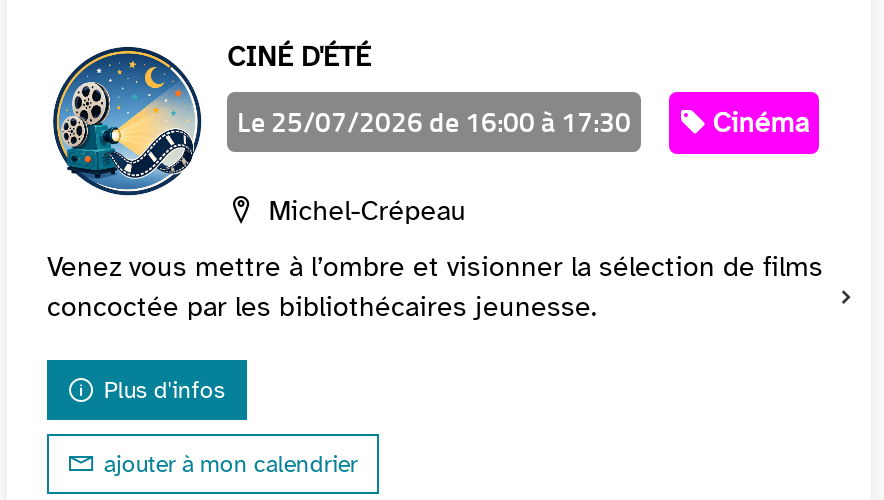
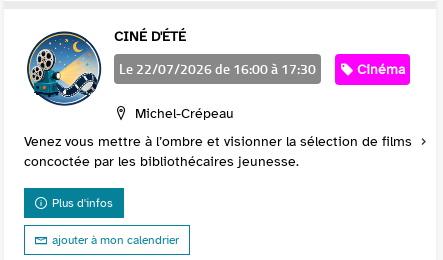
[237,102,631,140] Le 25/07/2026 de 16:00 à 17:30 -> [119,59,316,78] Le 22/07/2026 de 16:00 à 17:30

